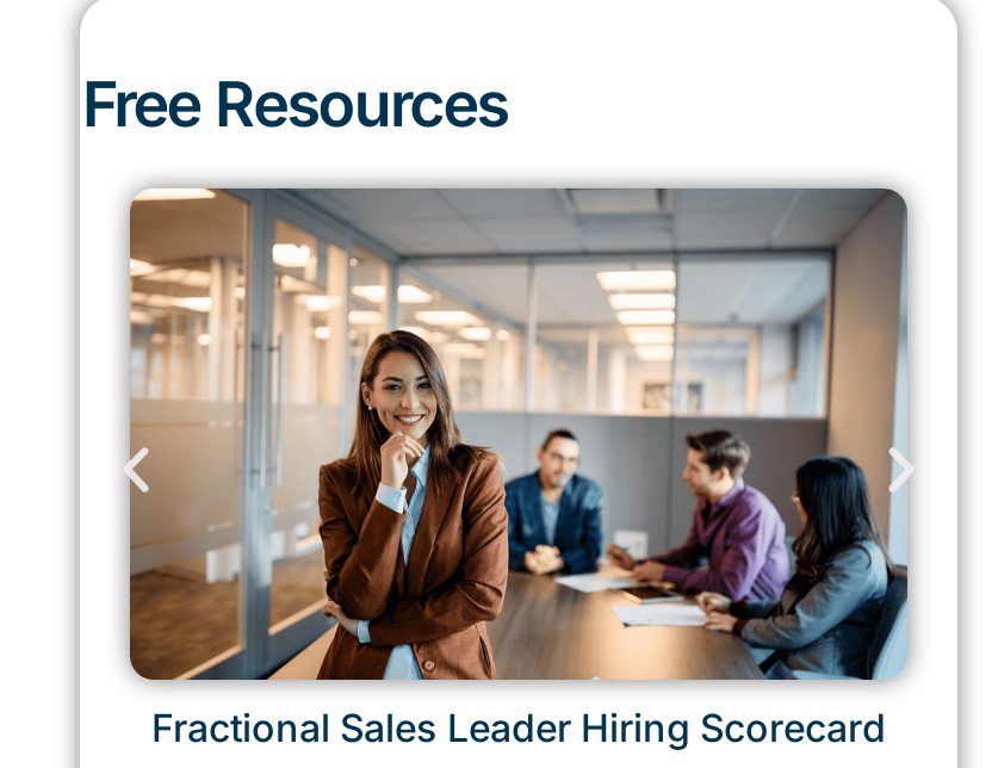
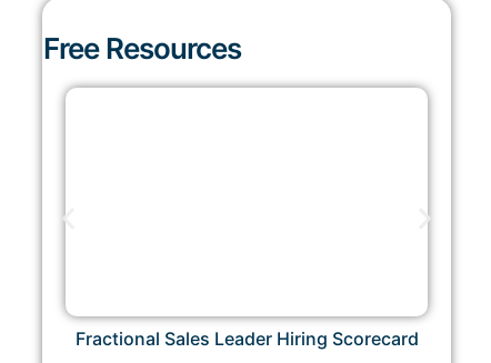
[128,186,910,682] [image] -> none

